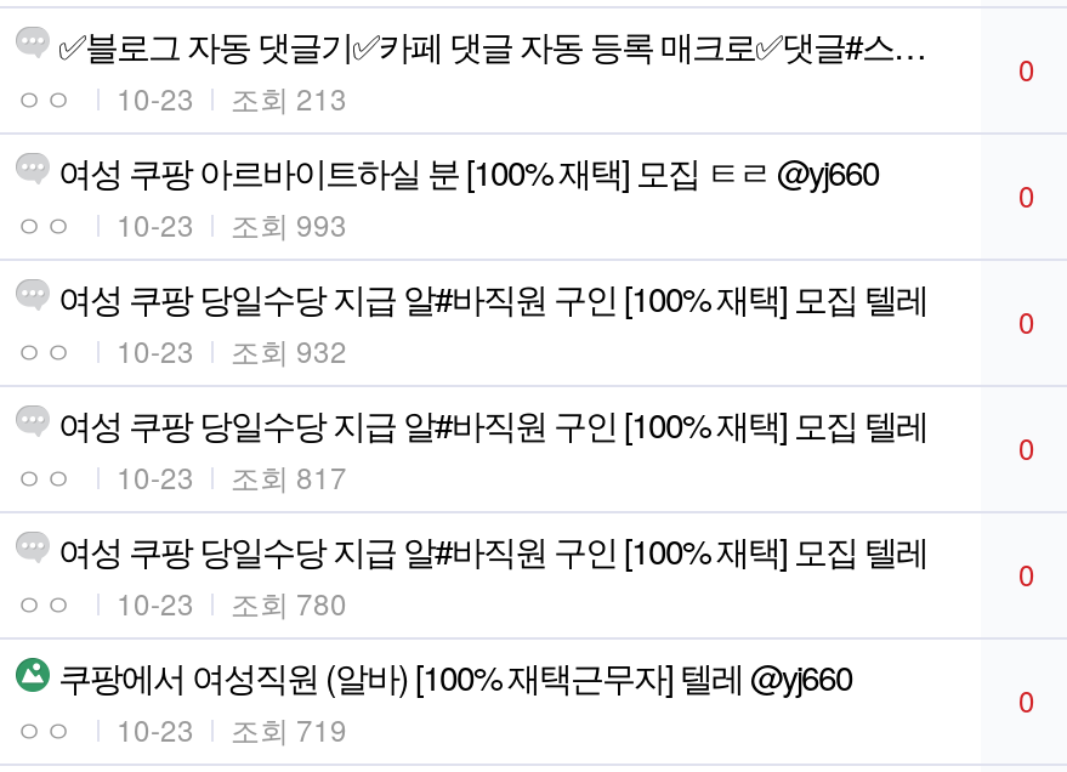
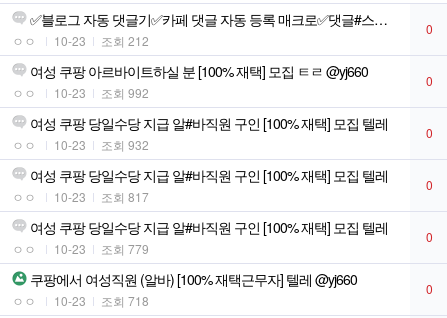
[231,77,347,118] 조회 213 -> [101,32,149,49] 조회 212
[231,203,347,244] 조회 993 -> [101,84,149,101] 조회 992
[231,582,347,623] 조회 780 -> [101,240,149,257] 조회 779
[231,708,347,749] 조회 719 -> [101,292,149,309] 조회 718

